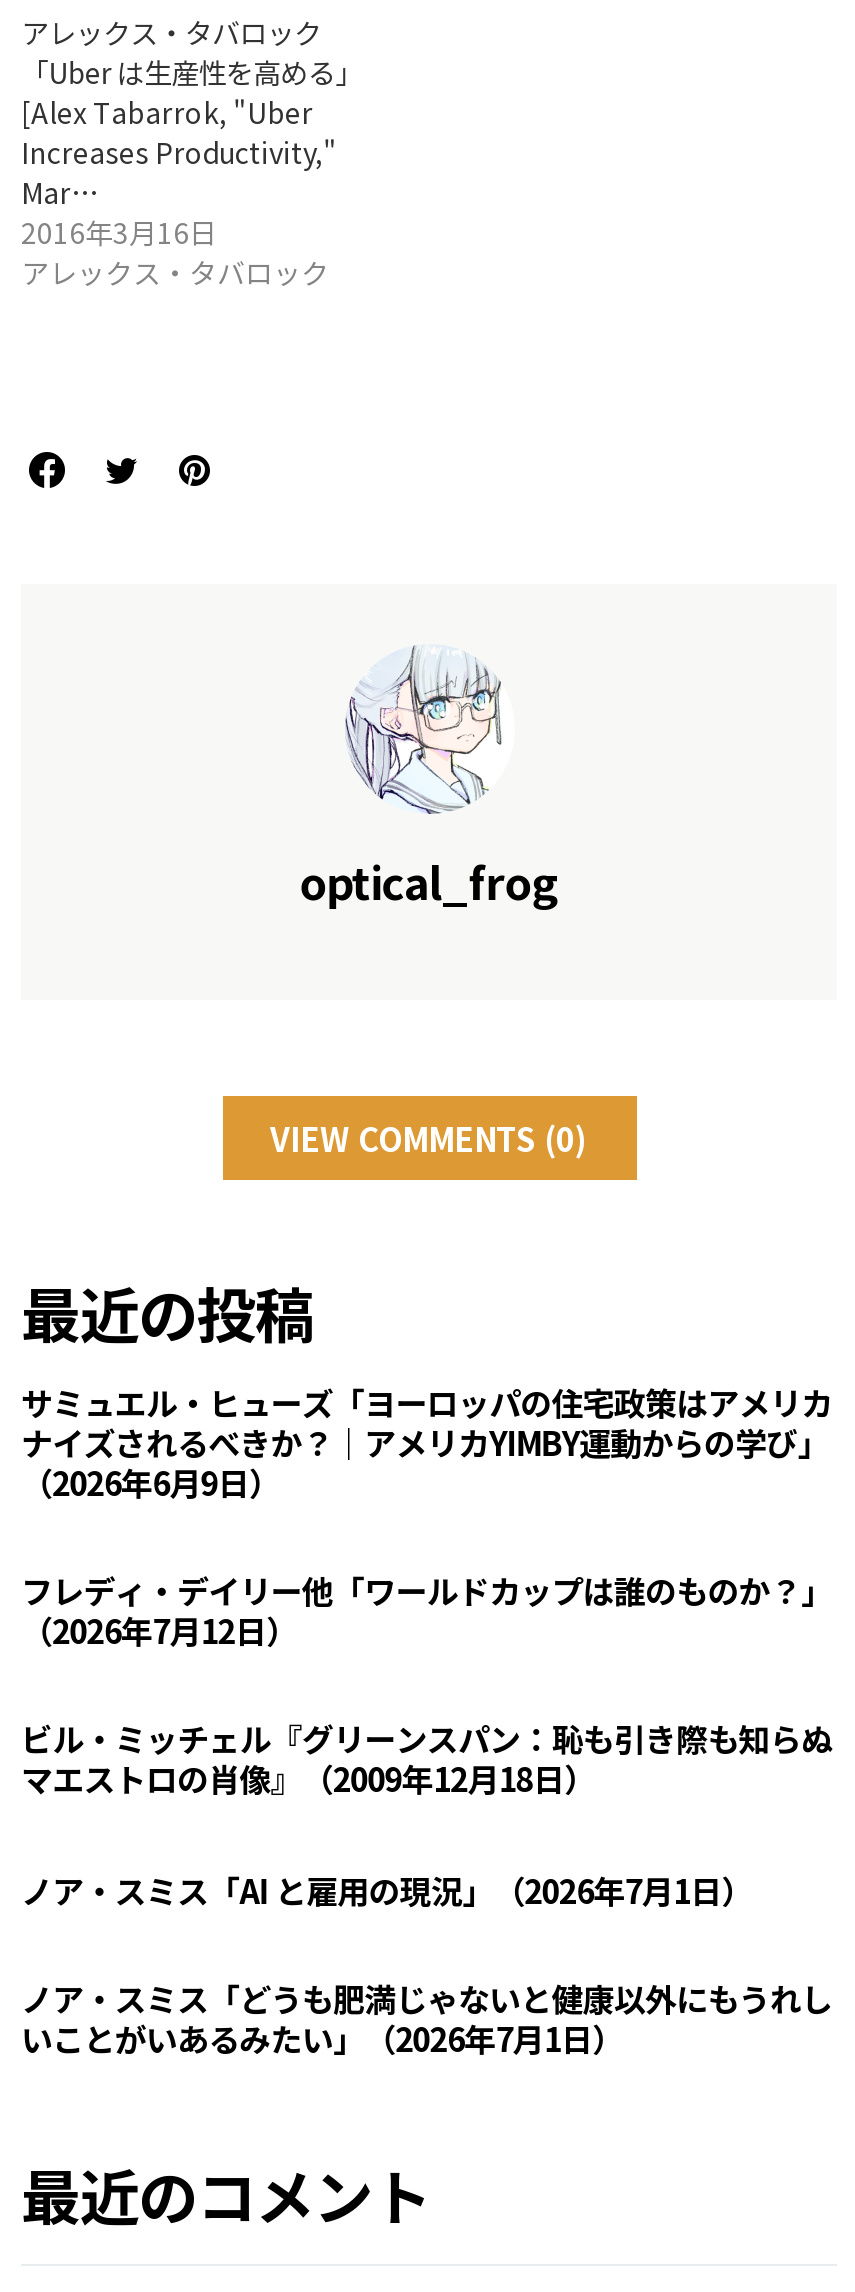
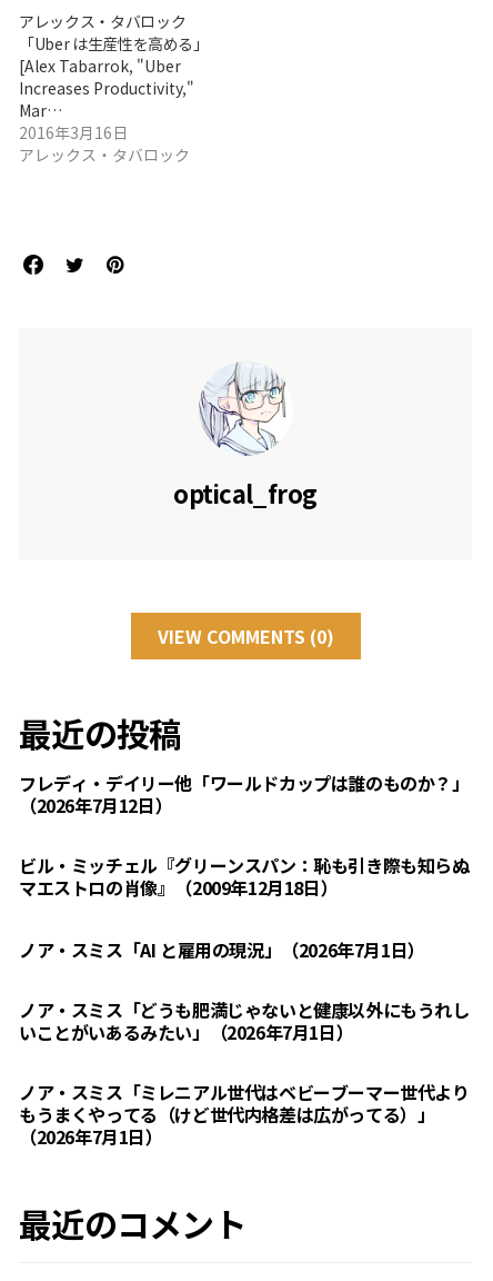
[21,1379,832,1507] サミュエル・ヒューズ「ヨーロッパの住宅政策はアメリカ | ナイズされるべきか？｜アメリカYIMBY運動からの学び」 | （2026年6月9日） -> none
moved [21,1567,832,2063] -> [19,770,469,1046]: フレディ・デイリー他「ワールドカップは誰のものか？」 | （2026年7月12日） | ビル・ミッチェル『グリーンスパン：恥も引き際も知らぬ | マエストロの肖像』（2009年12月18日） | ノア・スミス「AI と雇用の現況」（2026年7月1日） | ノア・スミス「どうも肥満じゃないと健康以外にもうれし | いことがいあるみたい」（2026年7月1日）
none -> [19,1079,469,1150] ノア・スミス「ミレニアル世代はベビーブーマー世代より | もうまくやってる（けど世代内格差は広がってる）」 | （2026年7月1日）

